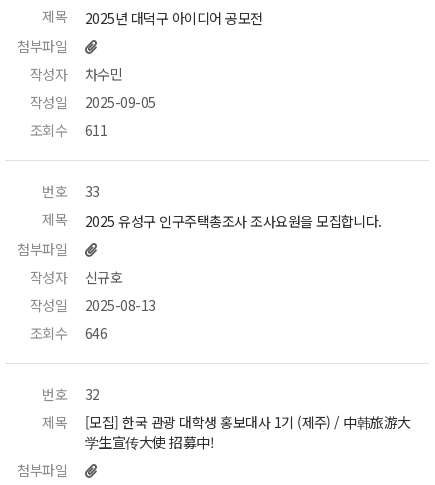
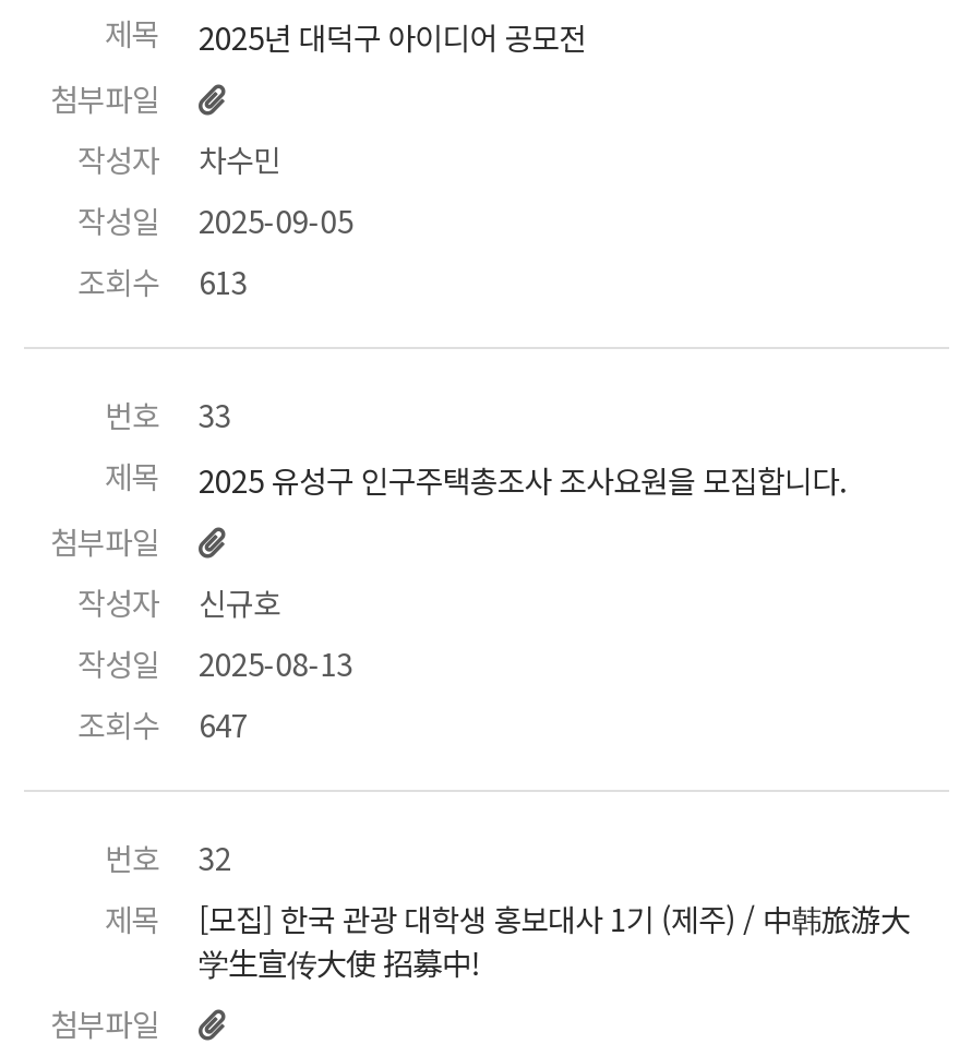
[29,120,107,140] 조회수 611 -> [77,260,248,303] 조회수 613
[29,323,107,343] 조회수 646 -> [77,703,248,747] 조회수 647

